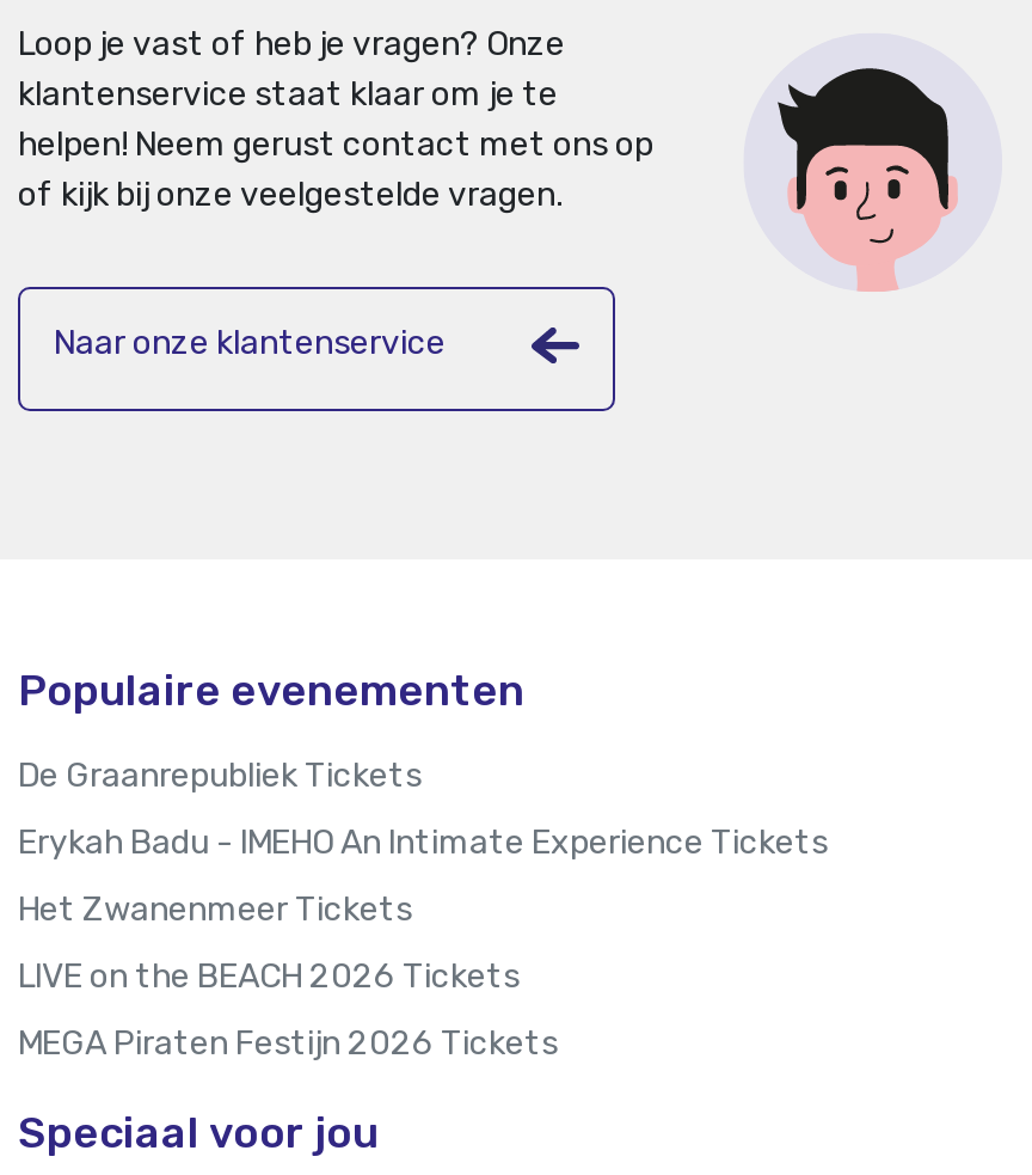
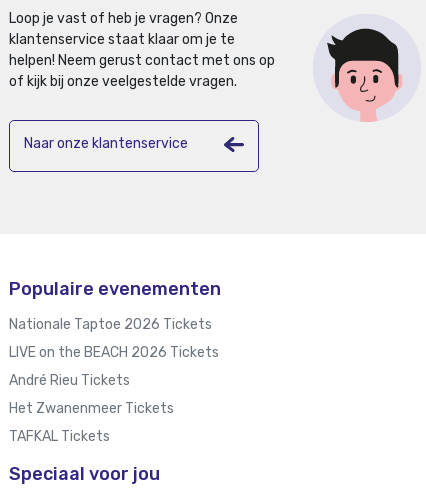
[18,756,828,864] De Graanrepubliek Tickets | Erykah Badu - IMEHO An Intimate Experience Tickets -> [9,316,212,333] Nationale Taptoe 2026 Tickets
moved [18,890,412,931] -> [9,400,174,417]: Het Zwanenmeer Tickets
moved [18,957,520,998] -> [9,344,219,361]: LIVE on the BEACH 2026 Tickets
[18,1024,558,1065] MEGA Piraten Festijn 2026 Tickets -> [9,372,130,445] André Rieu Tickets | TAFKAL Tickets

